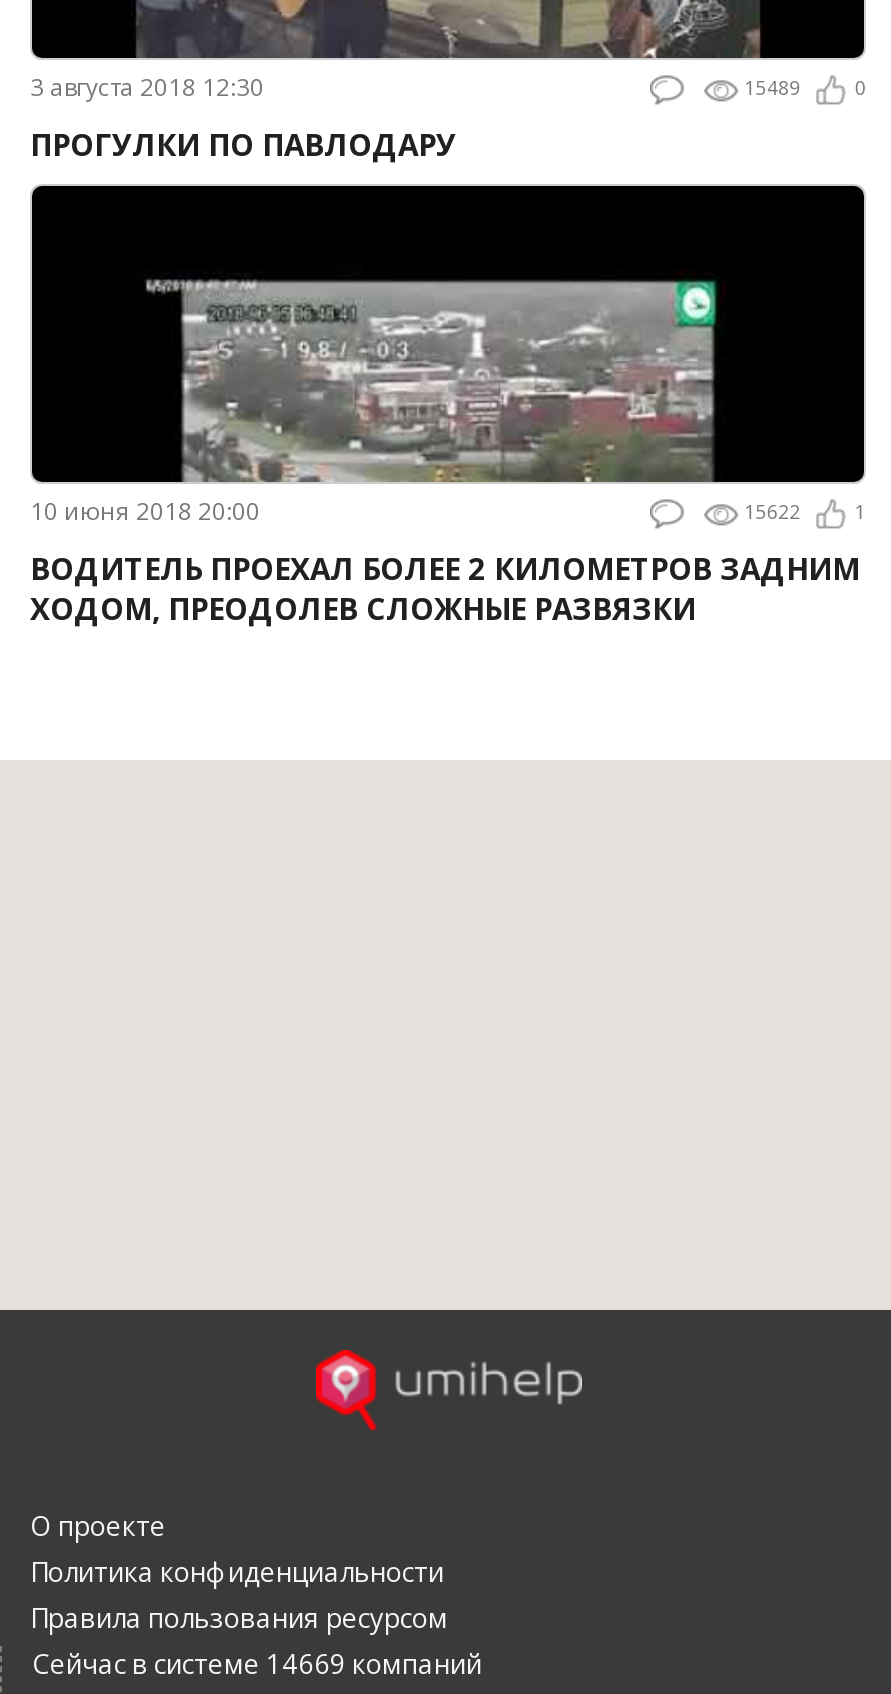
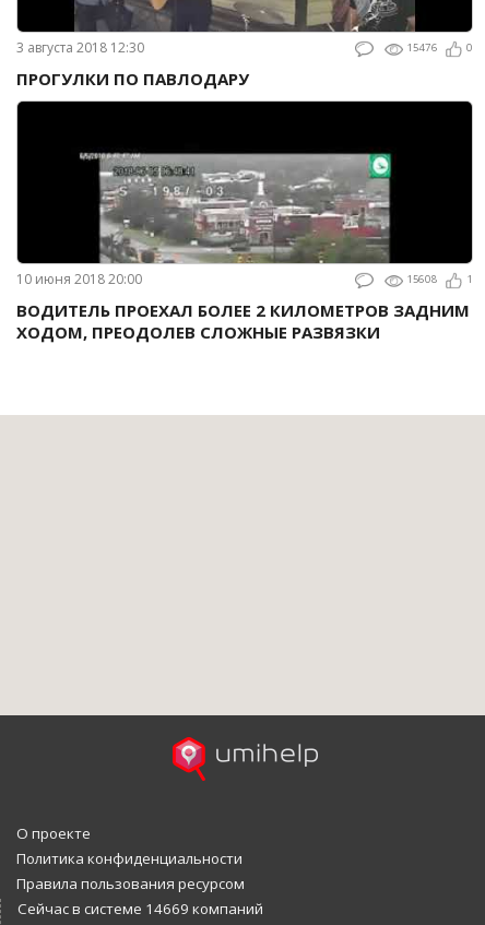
[744,74,866,101] 15489 0 -> [407,40,473,55] 15476 0
[744,498,866,525] 15622 1 -> [407,272,473,287] 15608 1

